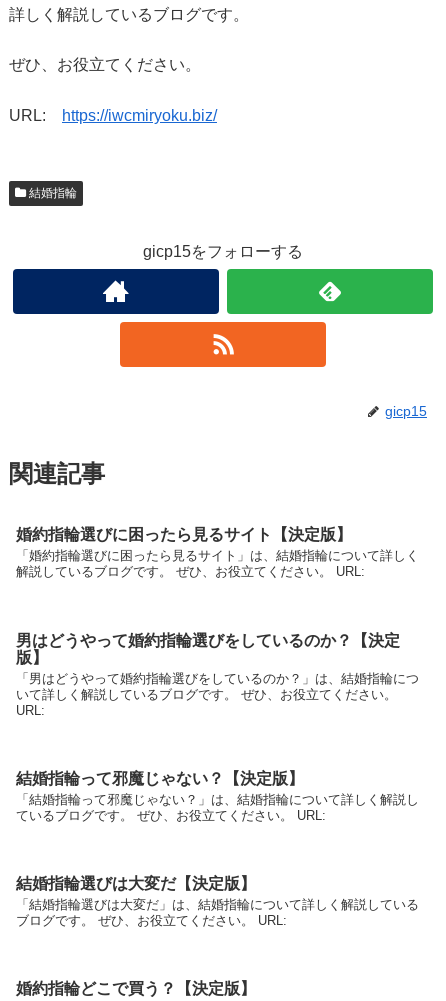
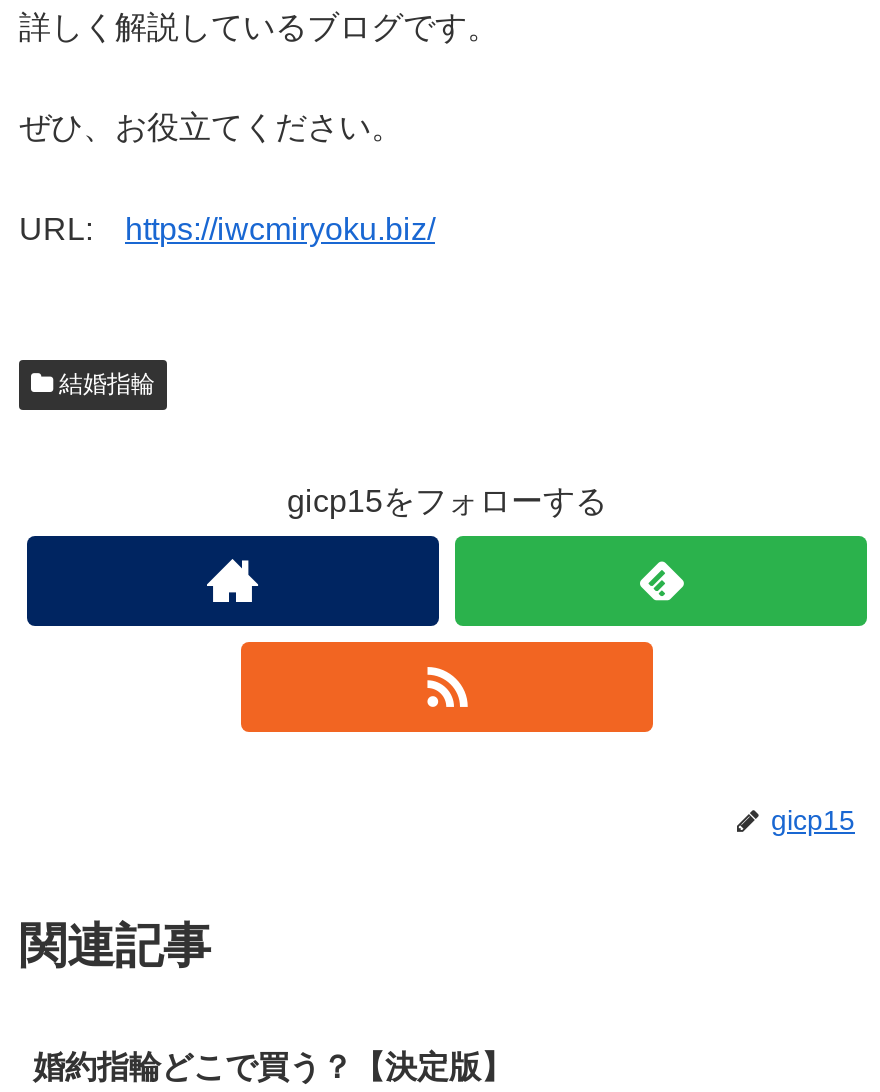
[16,526,419,579] 婚約指輪選びに困ったら見るサイト【決定版】 | 「婚約指輪選びに困ったら見るサイト」は、結婚指輪について詳しく | 解説しているブログです。 ぜひ、お役立てください。 URL: -> none
[16,632,419,718] 男はどうやって婚約指輪選びをしているのか？【決定 | 版】 | 「男はどうやって婚約指輪選びをしているのか？」は、結婚指輪につ | いて詳しく解説しているブログです。 ぜひ、お役立てください。 | URL: -> none
[16,770,419,823] 結婚指輪って邪魔じゃない？【決定版】 | 「結婚指輪って邪魔じゃない？」は、結婚指輪について詳しく解説し | ているブログです。 ぜひ、お役立てください。 URL: -> none
[16,875,419,928] 結婚指輪選びは大変だ【決定版】 | 「結婚指輪選びは大変だ」は、結婚指輪について詳しく解説している | ブログです。 ぜひ、お役立てください。 URL: -> none

